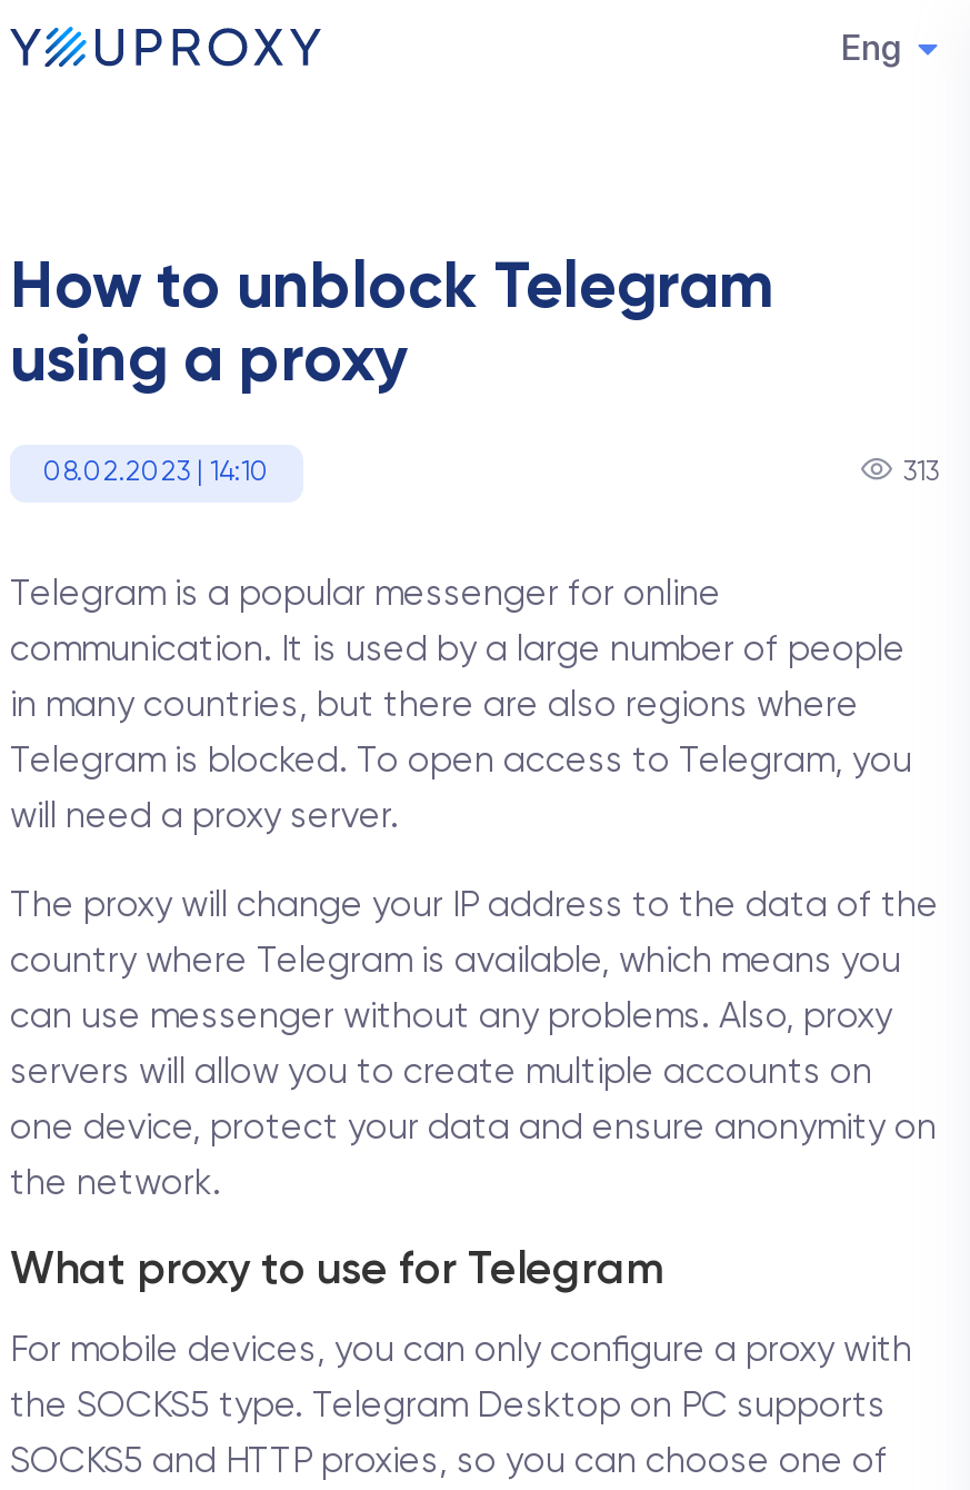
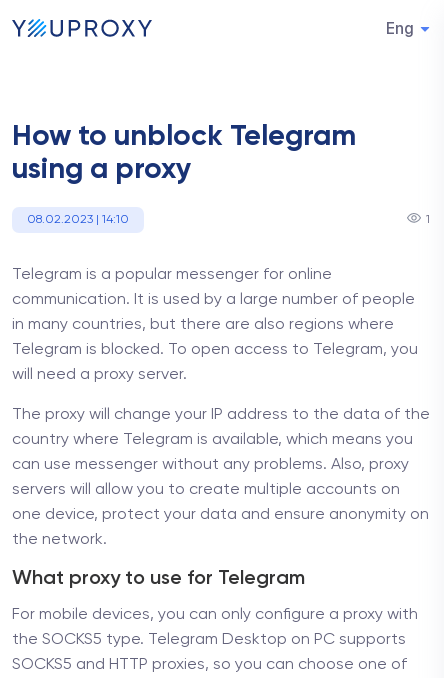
[903,458,939,487] 313 -> [426,213,430,226] 1

